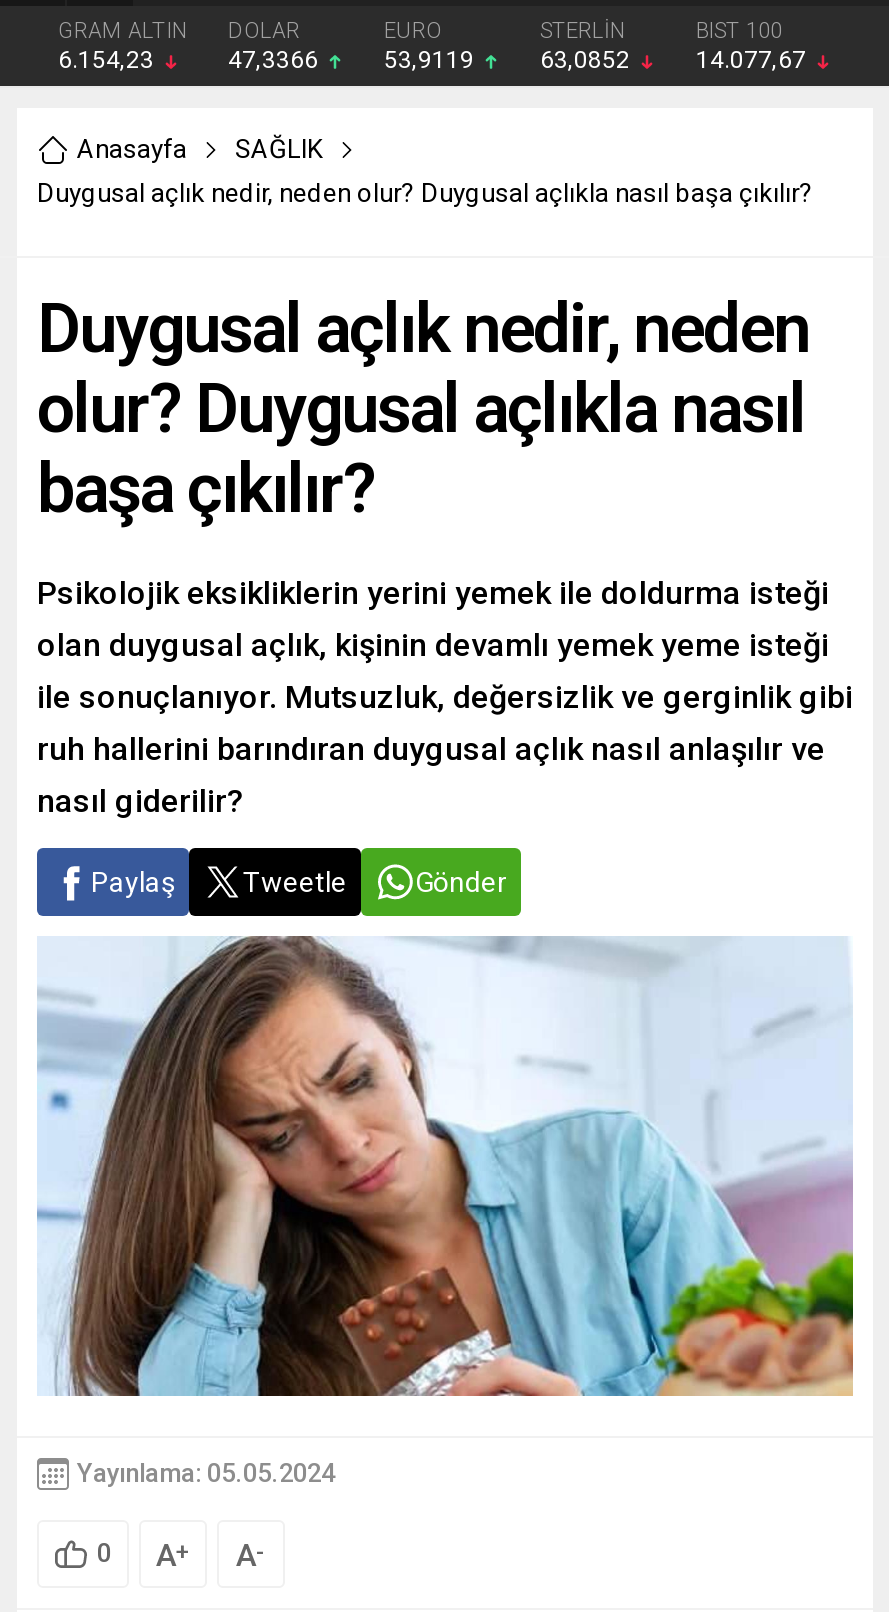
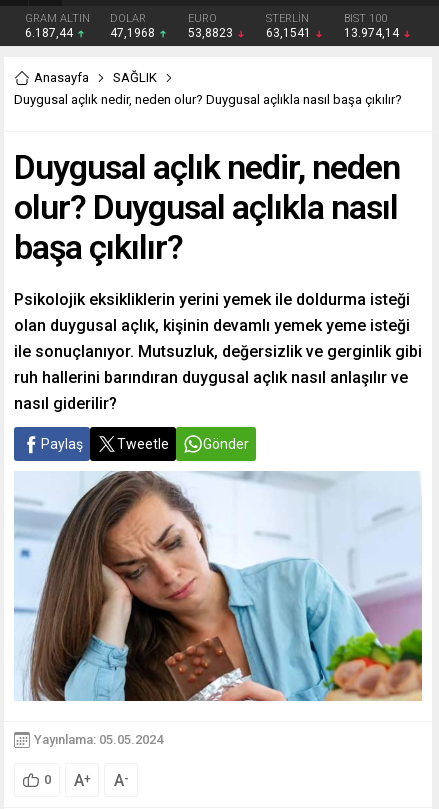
[58,46,160,74] 6.154,23 -> [24,26,75,40] 6.187,44
[228,46,324,74] 47,3366 -> [109,26,157,40] 47,1968
[384,46,480,74] 53,9119 -> [187,26,235,40] 53,8823
[540,46,636,74] 63,0852 -> [265,26,313,40] 63,1541
[696,46,812,74] 14.077,67 -> [343,26,401,40] 13.974,14

